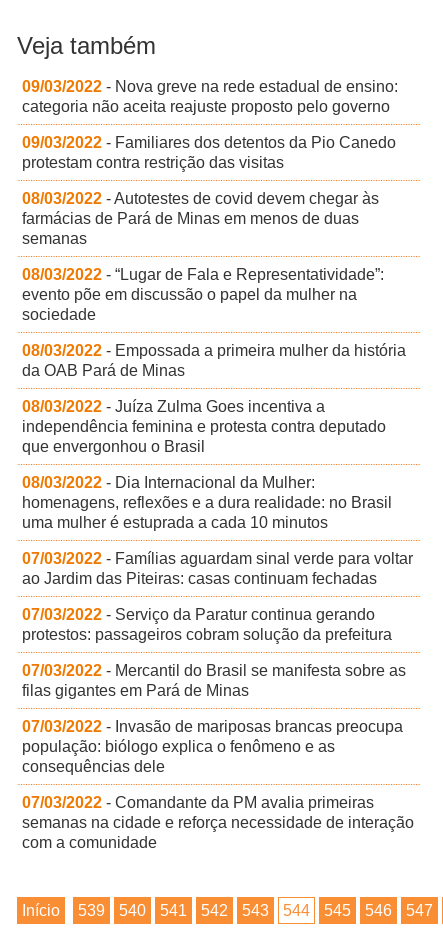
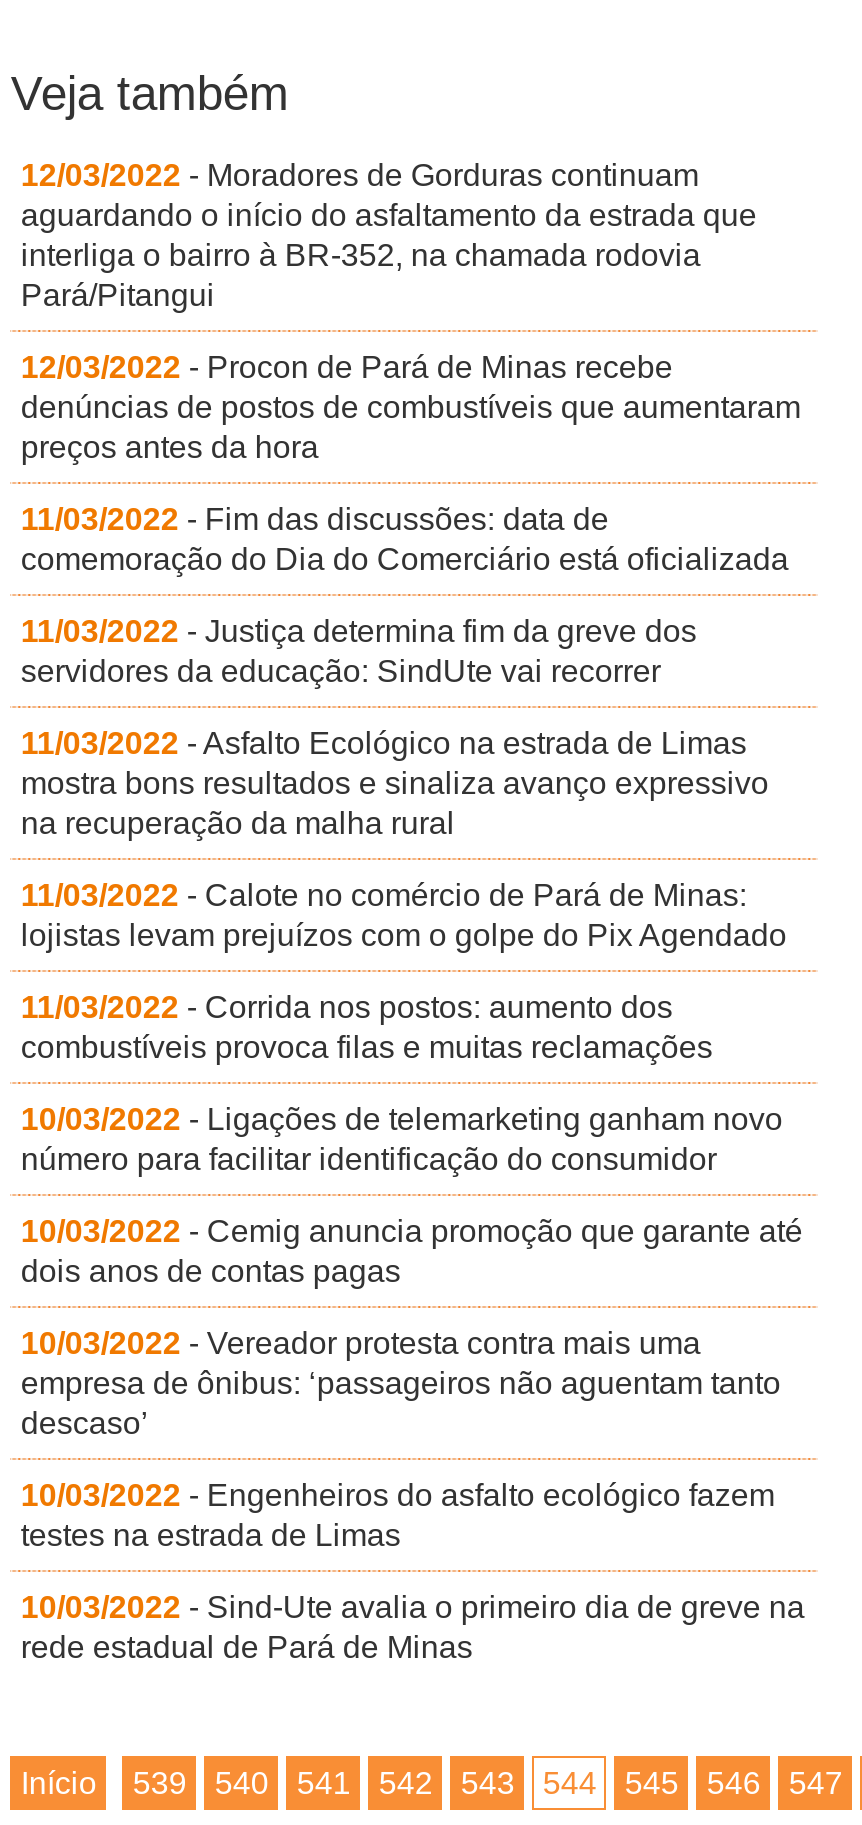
[22,78,398,115] 09/03/2022 - Nova greve na rede estadual de ensino: | categoria não aceita reajuste proposto pelo governo -> [21,158,757,312] 12/03/2022 - Moradores de Gorduras continuam | aguardando o início do asfaltamento da estrada que | interliga o bairro à BR-352, na chamada rodovia | Pará/Pitangui
[22,134,396,171] 09/03/2022 - Familiares dos detentos da Pio Canedo | protestam contra restrição das visitas -> [21,350,801,464] 12/03/2022 - Procon de Pará de Minas recebe | denúncias de postos de combustíveis que aumentaram | preços antes da hora
[22,190,379,247] 08/03/2022 - Autotestes de covid devem chegar às | farmácias de Pará de Minas em menos de duas | semanas -> [21,502,789,576] 11/03/2022 - Fim das discussões: data de | comemoração do Dia do Comerciário está oficializada
[22,266,384,323] 08/03/2022 - “Lugar de Fala e Representatividade”: | evento põe em discussão o papel da mulher na | sociedade -> [21,614,697,688] 11/03/2022 - Justiça determina fim da greve dos | servidores da educação: SindUte vai recorrer
[22,342,406,379] 08/03/2022 - Empossada a primeira mulher da história | da OAB Pará de Minas -> [21,726,769,840] 11/03/2022 - Asfalto Ecológico na estrada de Limas | mostra bons resultados e sinaliza avanço expressivo | na recuperação da malha rural
[22,398,386,455] 08/03/2022 - Juíza Zulma Goes incentiva a | independência feminina e protesta contra deputado | que envergonhou o Brasil -> [21,878,787,952] 11/03/2022 - Calote no comércio de Pará de Minas: | lojistas levam prejuízos com o golpe do Pix Agendado
[22,474,392,531] 08/03/2022 - Dia Internacional da Mulher: | homenagens, reflexões e a dura realidade: no Brasil | uma mulher é estuprada a cada 10 minutos -> [21,990,713,1064] 11/03/2022 - Corrida nos postos: aumento dos | combustíveis provoca filas e muitas reclamações
[22,550,413,587] 07/03/2022 - Famílias aguardam sinal verde para voltar | ao Jardim das Piteiras: casas continuam fechadas -> [21,1102,783,1176] 10/03/2022 - Ligações de telemarketing ganham novo | número para facilitar identificação do consumidor
[22,606,392,643] 07/03/2022 - Serviço da Paratur continua gerando | protestos: passageiros cobram solução da prefeitura -> [21,1214,803,1288] 10/03/2022 - Cemig anuncia promoção que garante até | dois anos de contas pagas
[22,662,406,699] 07/03/2022 - Mercantil do Brasil se manifesta sobre as | filas gigantes em Pará de Minas -> [21,1326,781,1440] 10/03/2022 - Vereador protesta contra mais uma | empresa de ônibus: ‘passageiros não aguentam tanto | descaso’
[22,718,403,775] 07/03/2022 - Invasão de mariposas brancas preocupa | população: biólogo explica o fenômeno e as | consequências dele -> [21,1478,775,1552] 10/03/2022 - Engenheiros do asfalto ecológico fazem | testes na estrada de Limas
[22,794,414,851] 07/03/2022 - Comandante da PM avalia primeiras | semanas na cidade e reforça necessidade de interação | com a comunidade -> [21,1590,805,1664] 10/03/2022 - Sind-Ute avalia o primeiro dia de greve na | rede estadual de Pará de Minas

